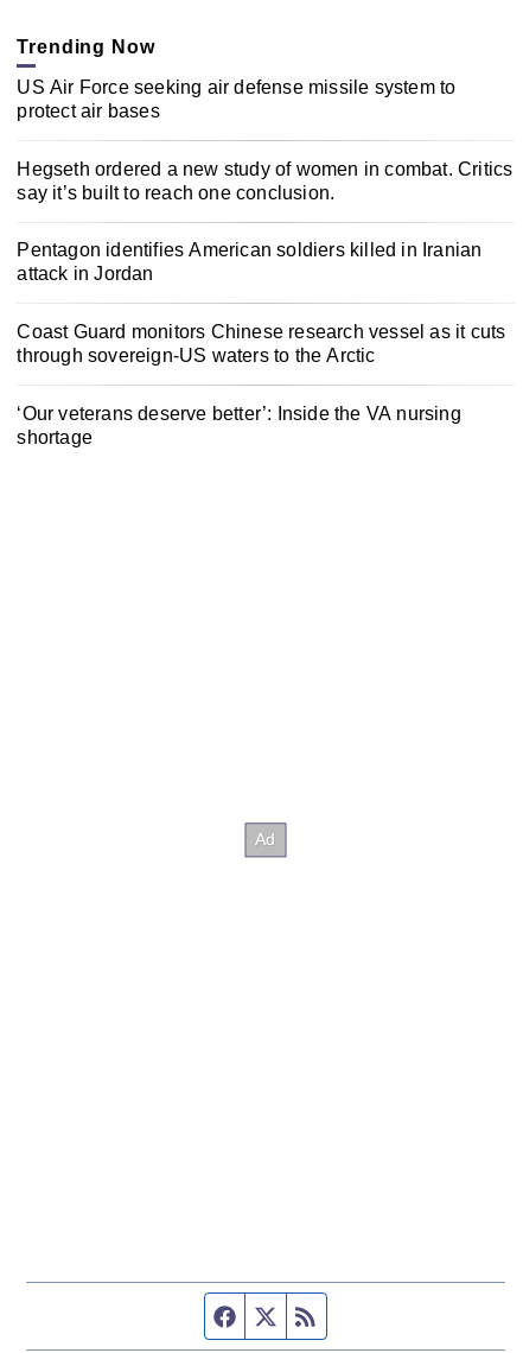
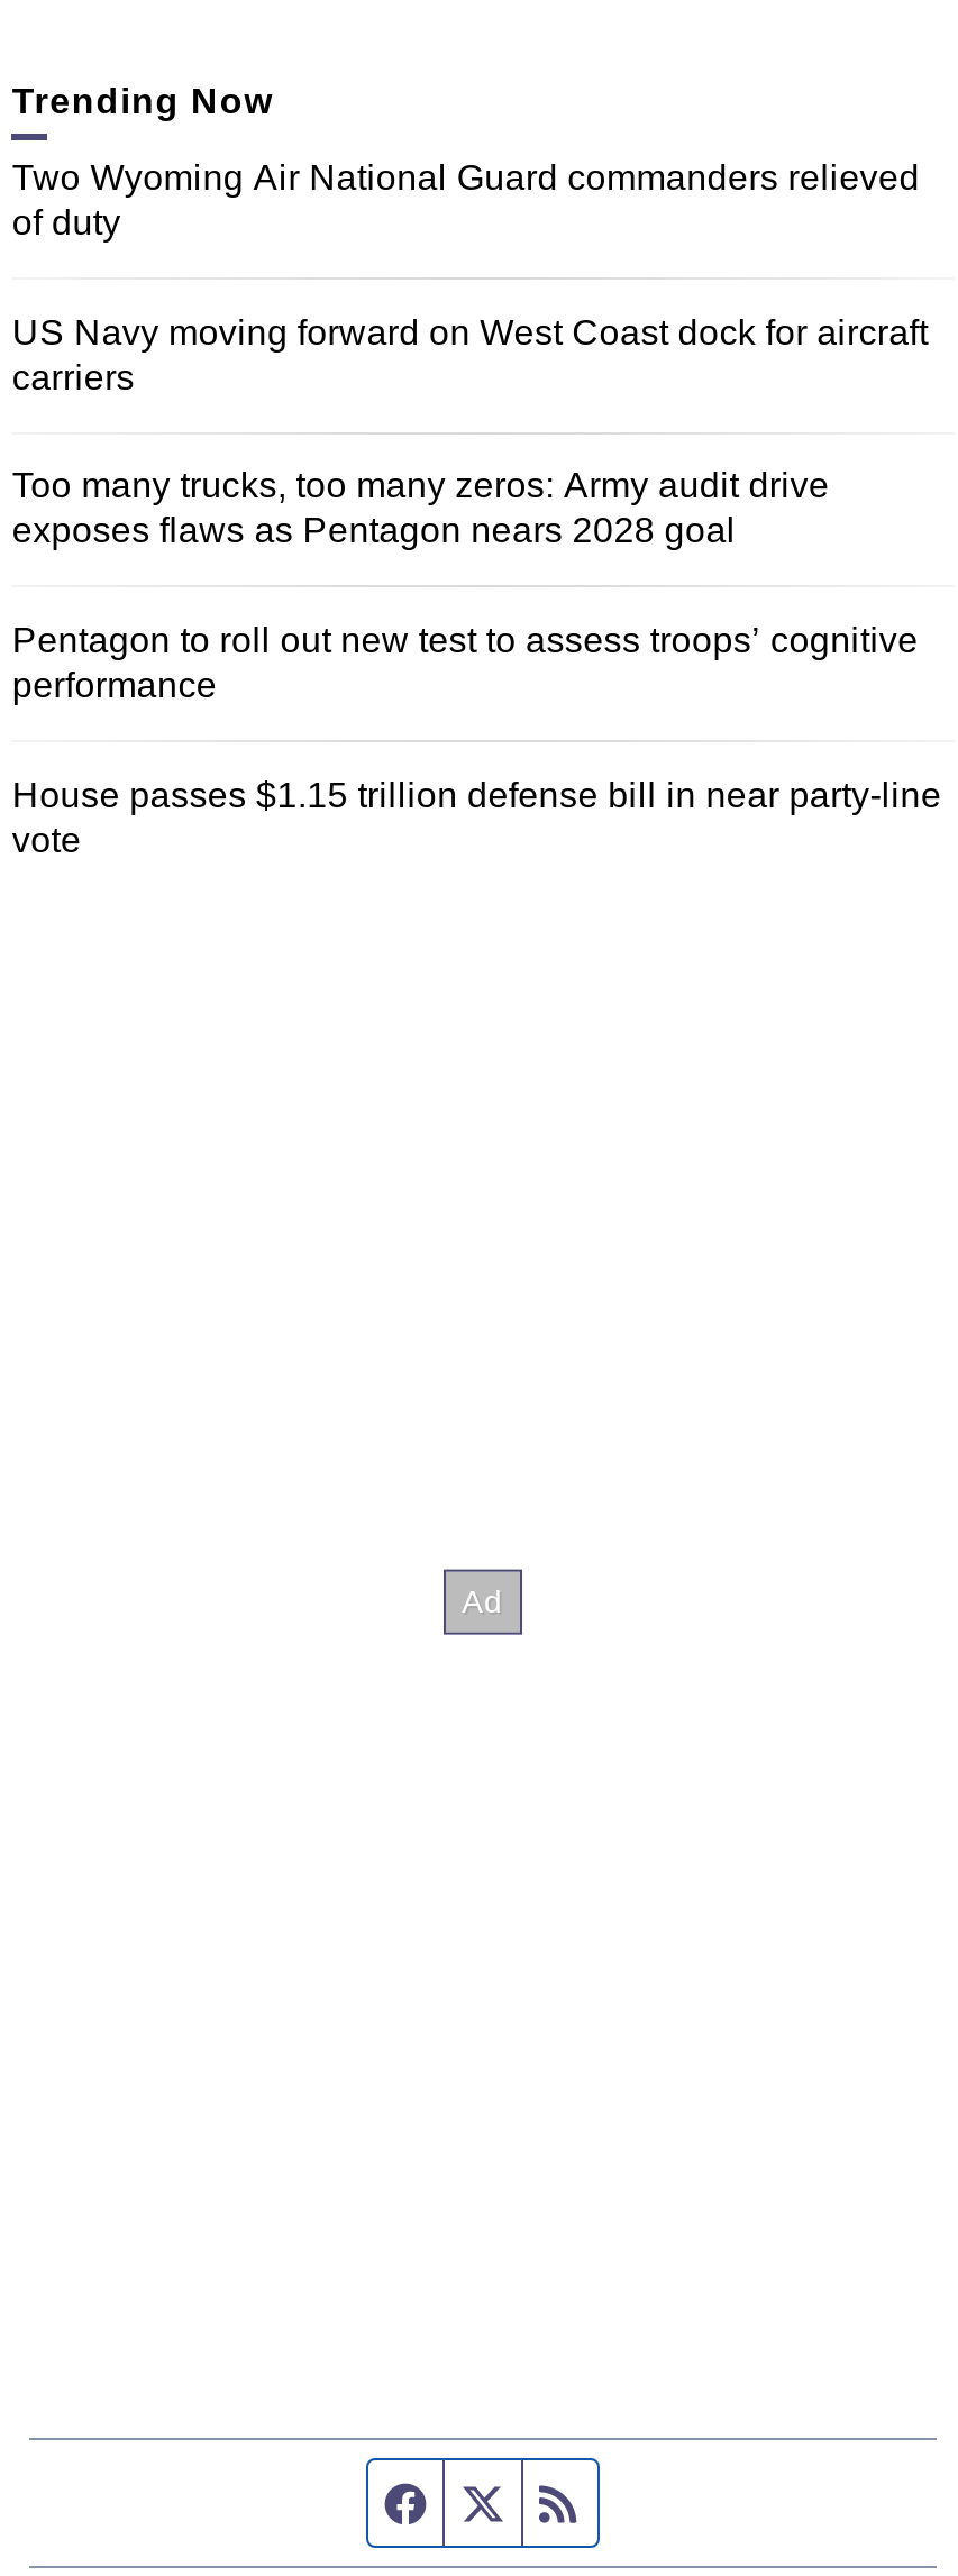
[17,77,456,121] US Air Force seeking air defense missile system to | protect air bases -> [12,158,920,241] Two Wyoming Air National Guard commanders relieved | of duty
[17,159,513,203] Hegseth ordered a new study of women in combat. Critics | say it’s built to reach one conclusion. -> [12,313,928,396] US Navy moving forward on West Coast dock for aircraft | carriers
[17,240,482,284] Pentagon identifies American soldiers killed in Iranian | attack in Jordan -> [12,467,829,550] Too many trucks, too many zeros: Army audit drive | exposes flaws as Pentagon nears 2028 goal
[17,322,506,366] Coast Guard monitors Chinese research vessel as it cuts | through sovereign-US waters to the Arctic -> [12,622,918,705] Pentagon to roll out new test to assess troops’ cognitive | performance
[17,404,461,448] ‘Our veterans deserve better’: Inside the VA nursing | shortage -> [12,776,942,859] House passes $1.15 trillion defense bill in near party-line | vote

